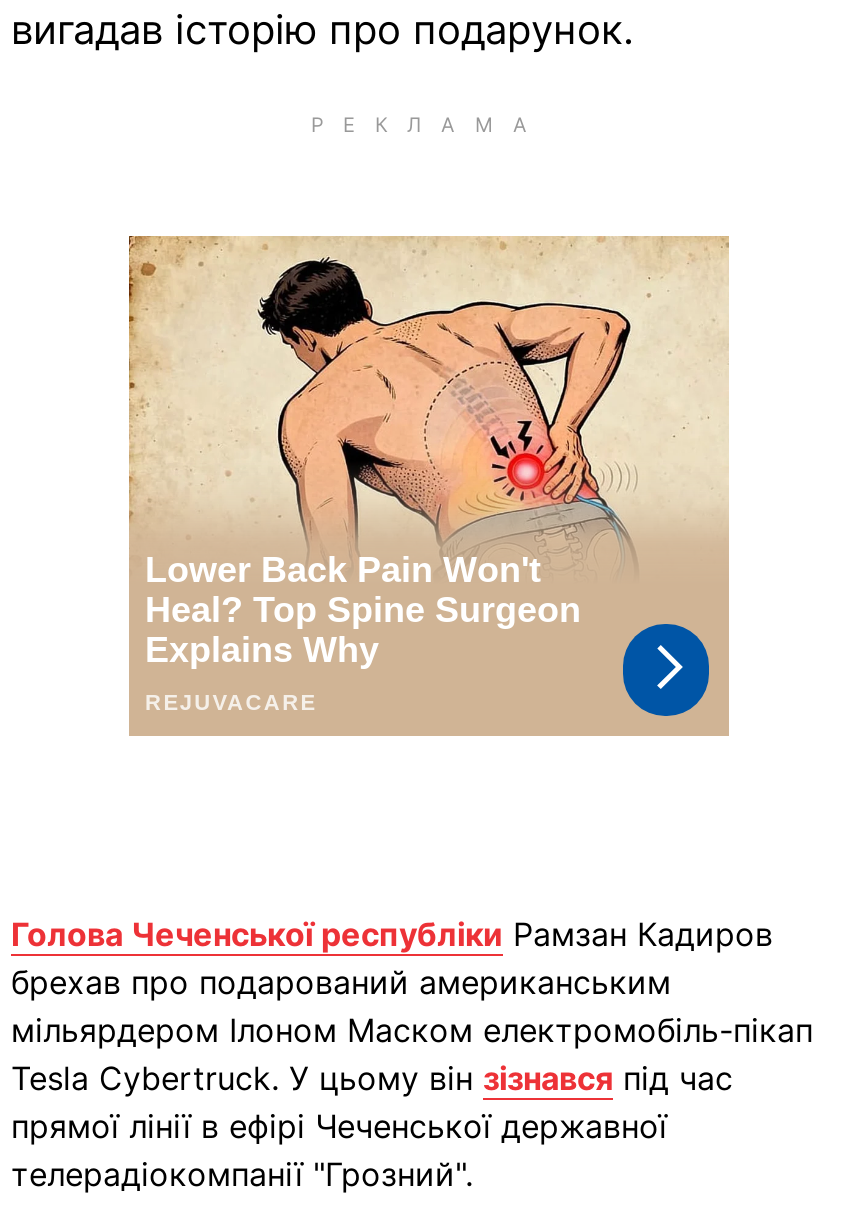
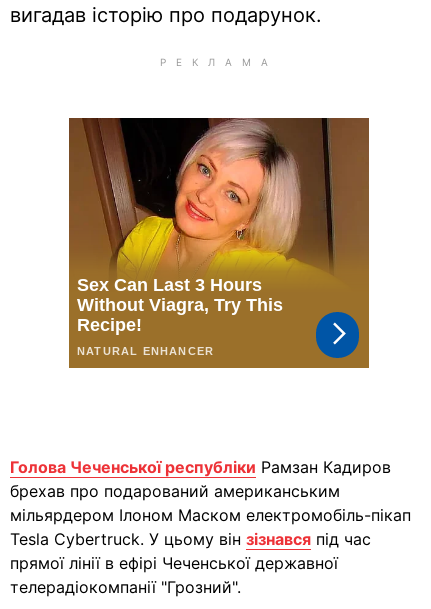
[129,234,727,734] [image] -> [69,117,369,368] [image]

